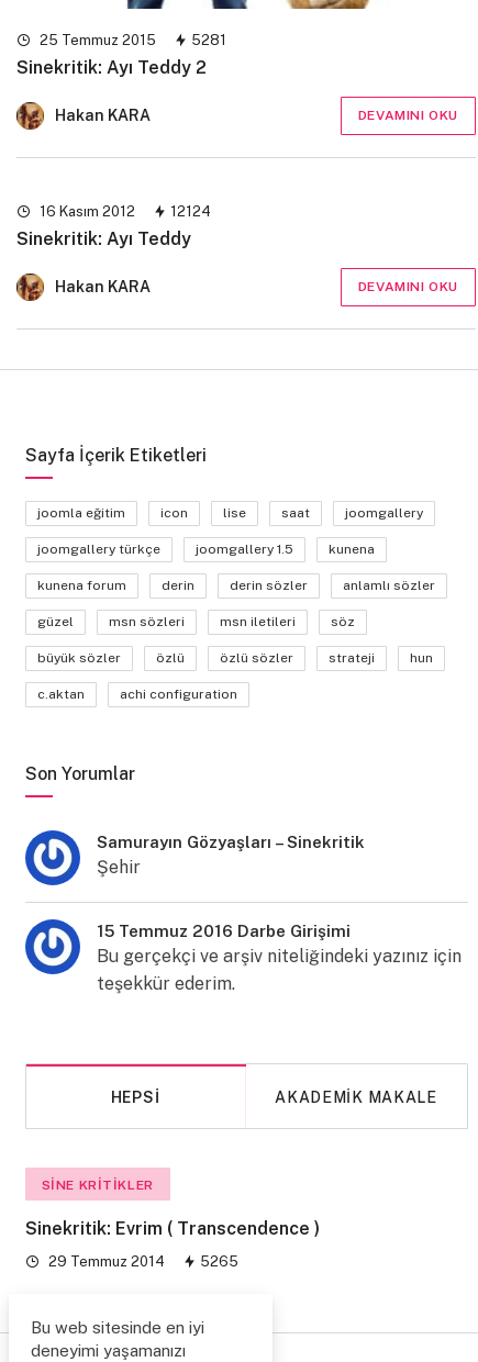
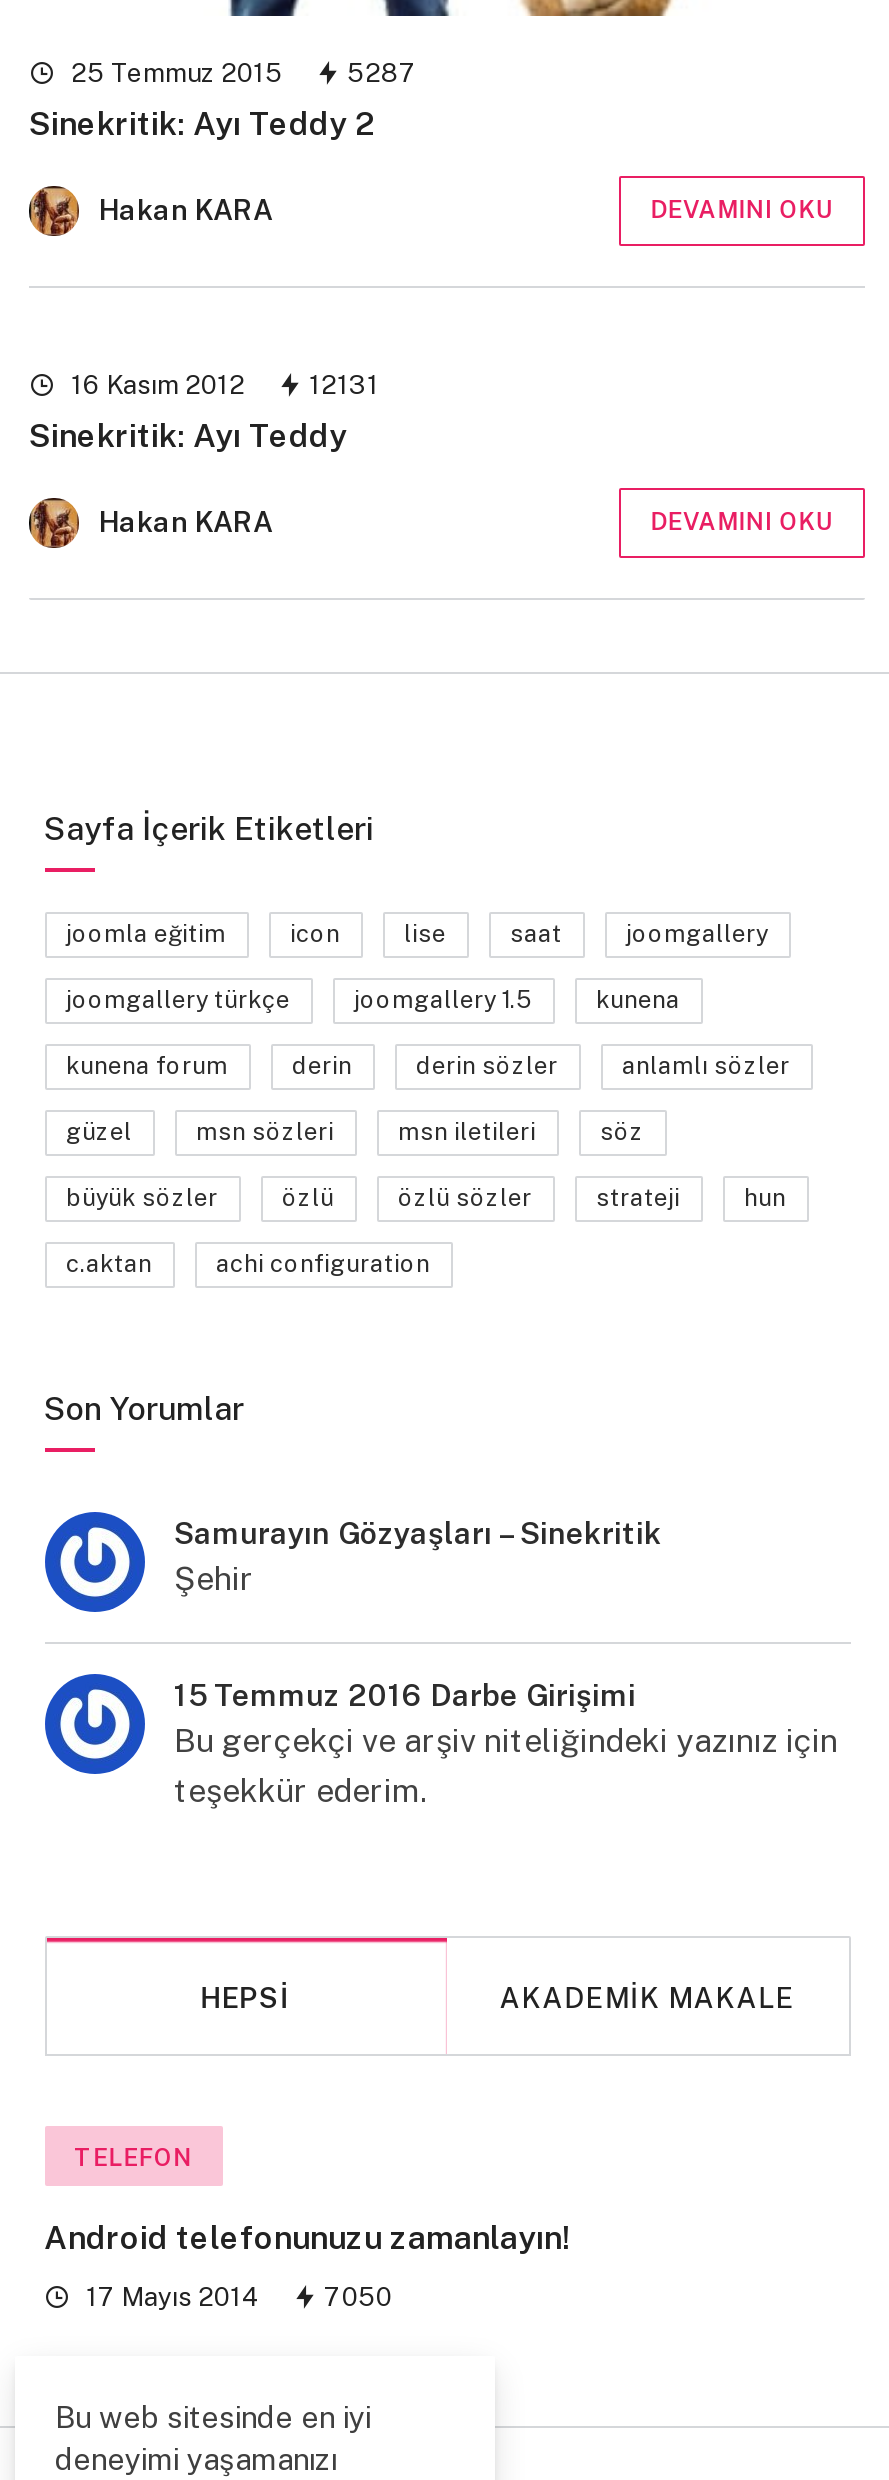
[36,32,226,49] 25 Temmuz 2015 5281 -> [65,59,417,89] 25 Temmuz 2015 5287
[36,204,211,220] 16 Kasım 2012 12124 -> [65,371,379,401] 16 Kasım 2012 12131
[41,1177,154,1193] SINE KRITIKLER -> [74,2144,192,2172] TELEFON
[25,1218,319,1239] Sinekritik: Evrim ( Transcendence ) -> [44,2218,570,2256] Android telefonunuzu zamanlayın!
[45,1253,238,1270] 29 Temmuz 2014 | 5265 -> [80,2282,392,2312] 17 Mayıs 2014 | 7050

